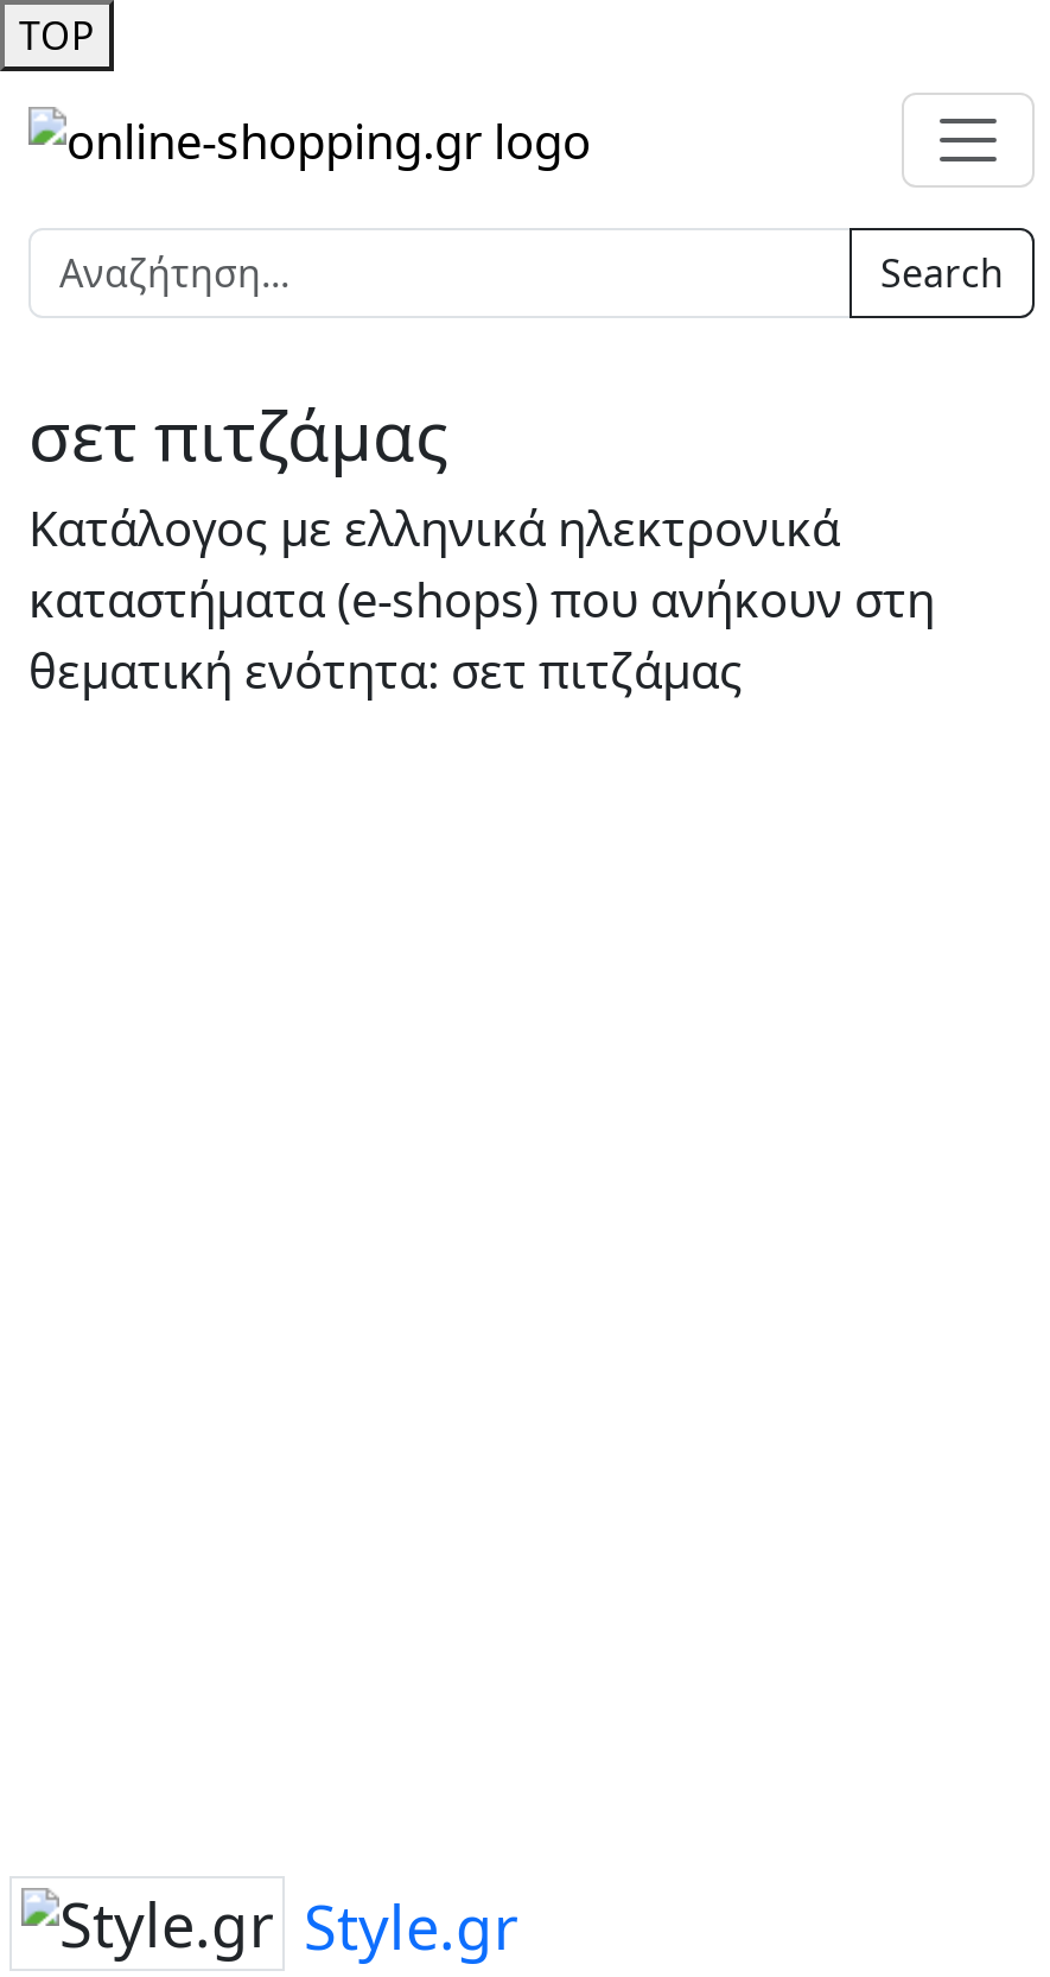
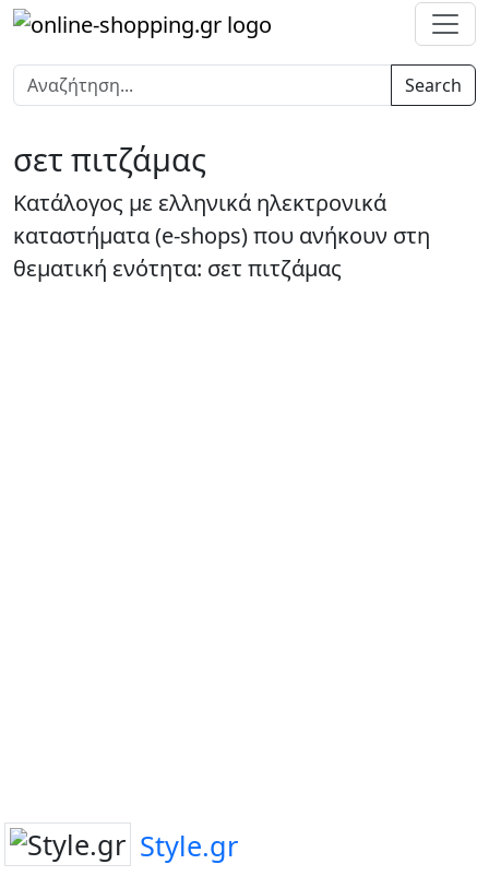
[19,9,95,62] TOP -> none

